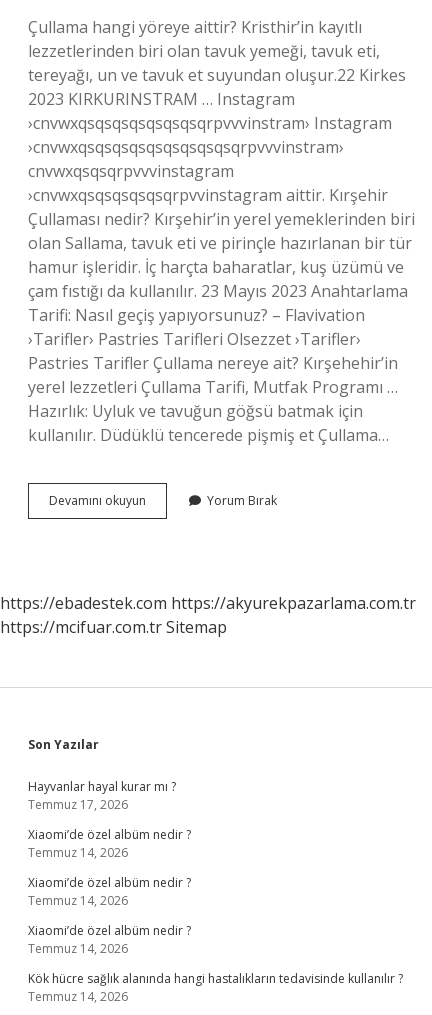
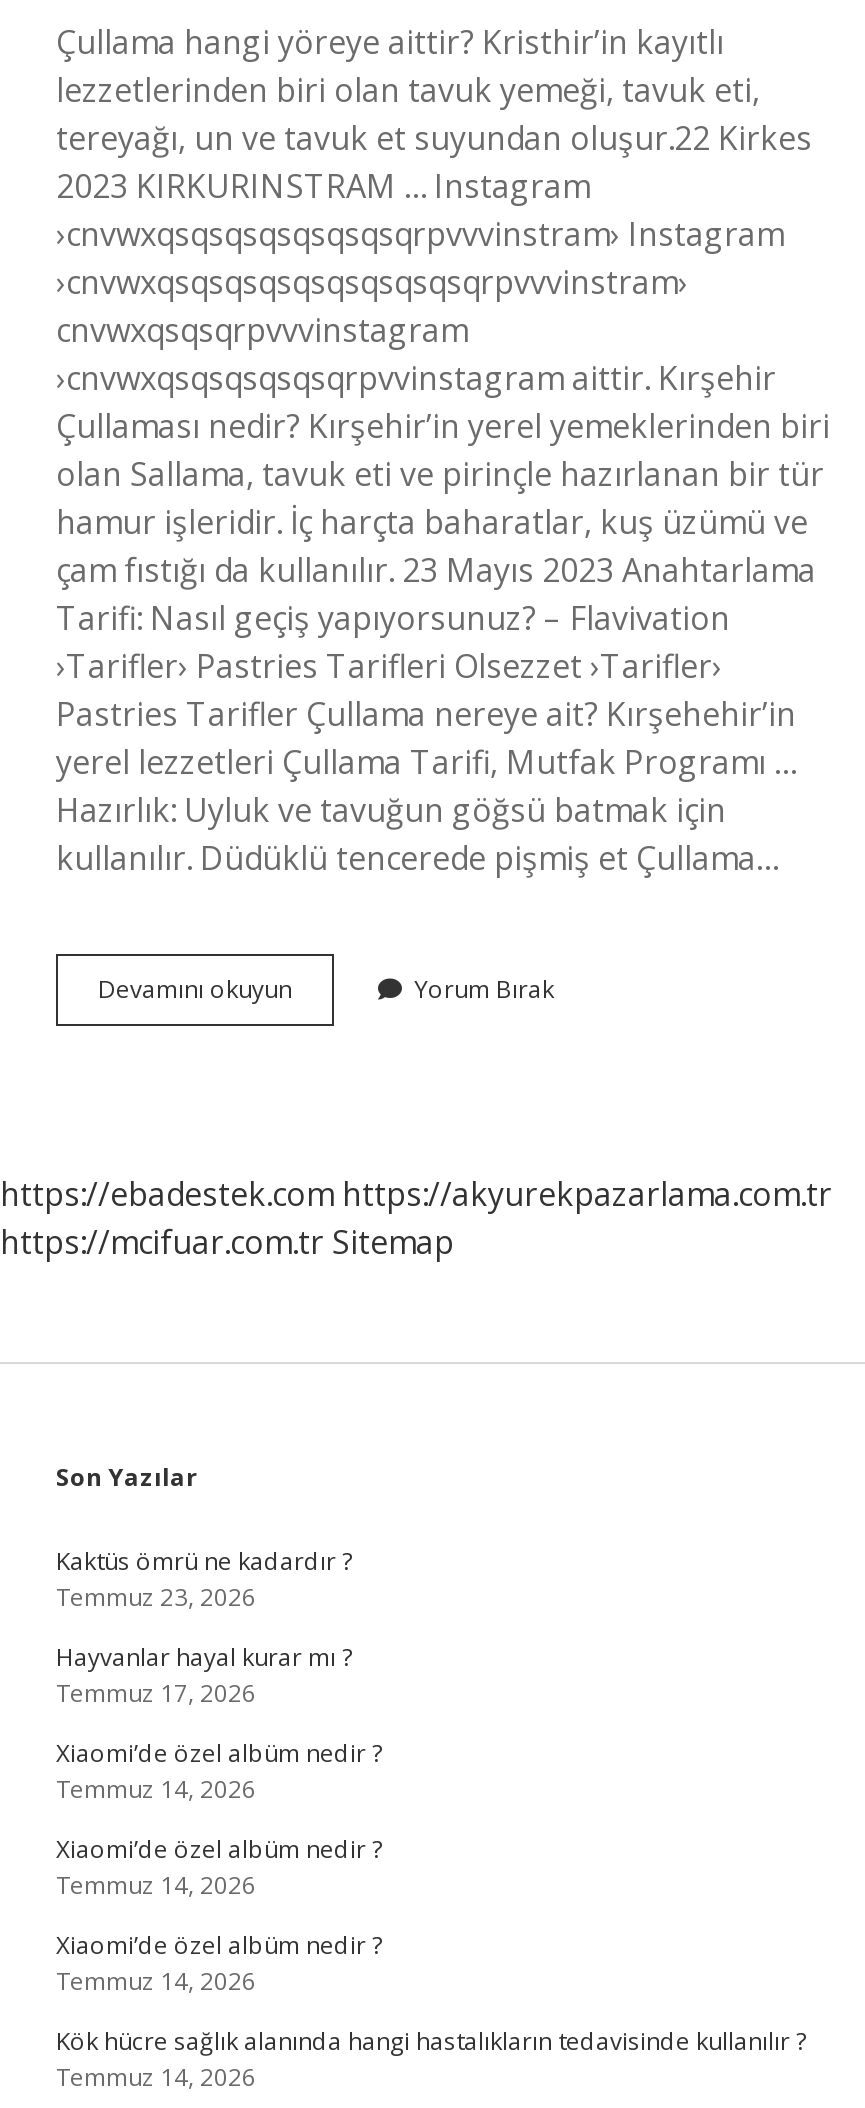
none -> [56,1544,352,1614] Kaktüs ömrü ne kadardır ? | Temmuz 23, 2026

